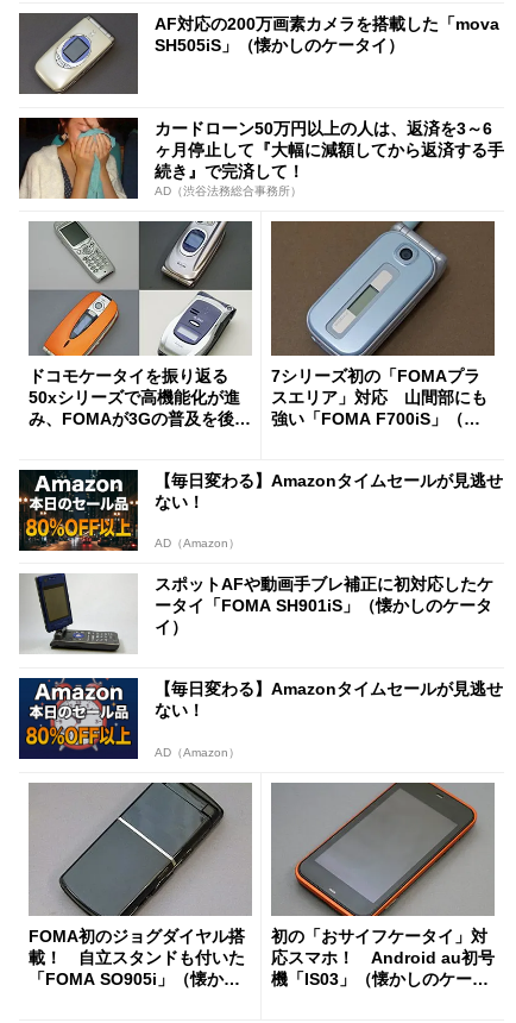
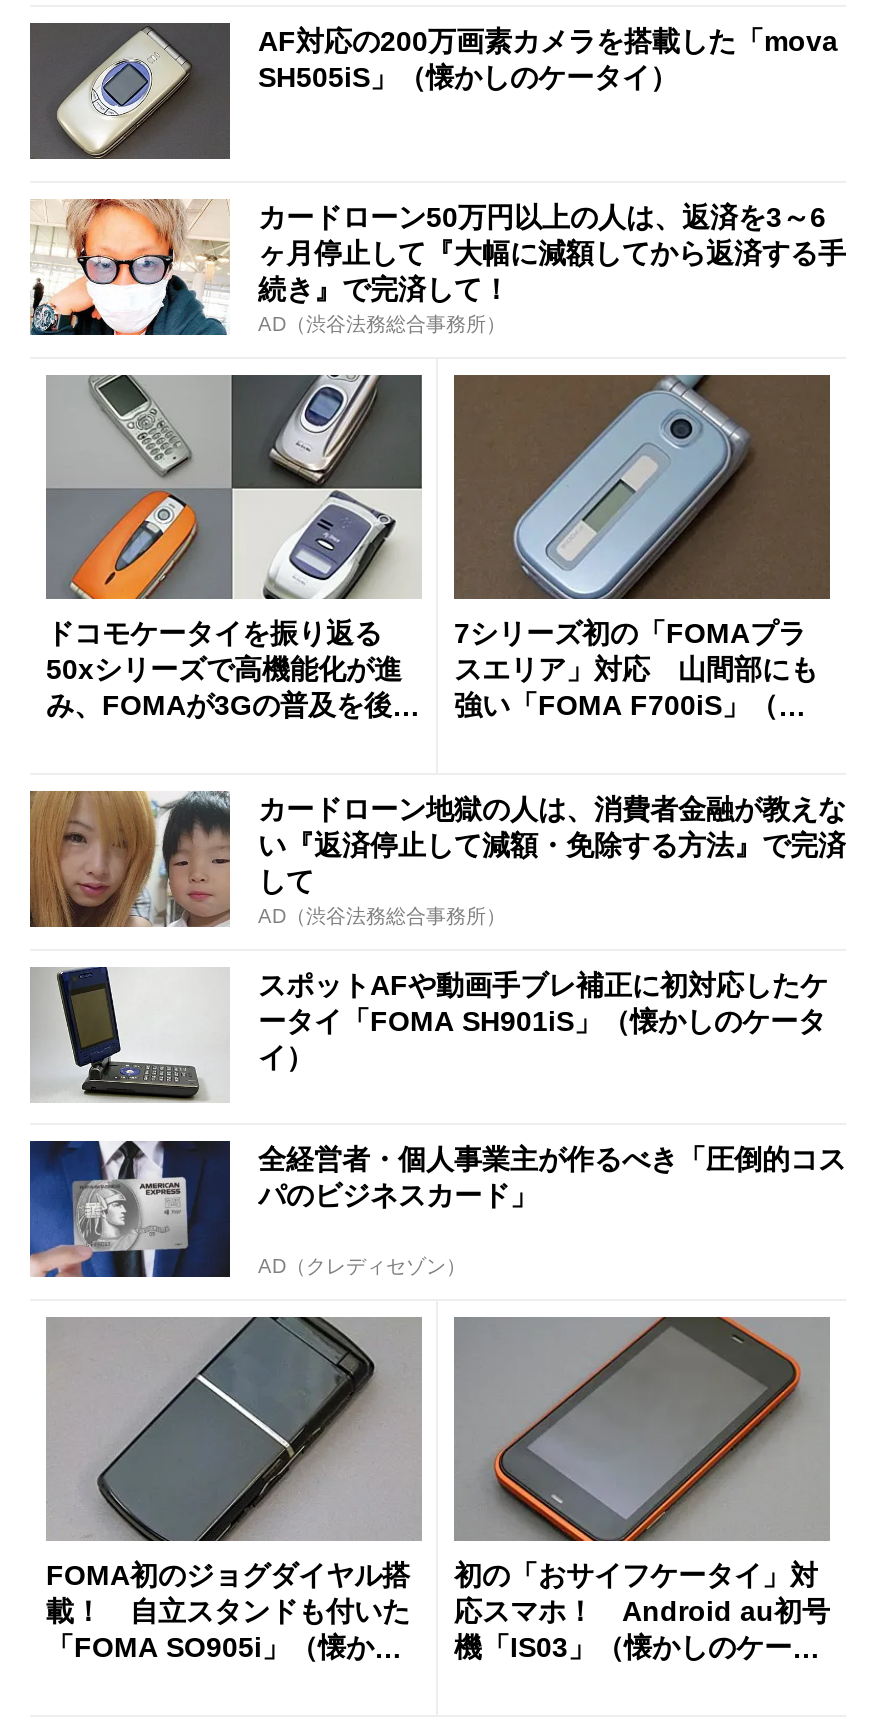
[18,117,139,200] [image] -> [30,197,230,337] [image]
[18,469,503,552] [image] | 【毎日変わる】Amazonタイムセールが見逃せ | ない！ | AD（Amazon） -> [28,789,846,929] [image] | カードローン地獄の人は、消費者金融が教えな | い『返済停止して減額・免除する方法』で完済 | して | AD（渋谷法務総合事務所）
[18,677,503,760] [image] | 【毎日変わる】Amazonタイムセールが見逃せ | ない！ -> [28,1139,846,1279] [image] | 全経営者・個人事業主が作るべき「圧倒的コス | パのビジネスカード」
[155,745,240,758] AD（Amazon） -> [258,1254,466,1276] AD（クレディセゾン）

